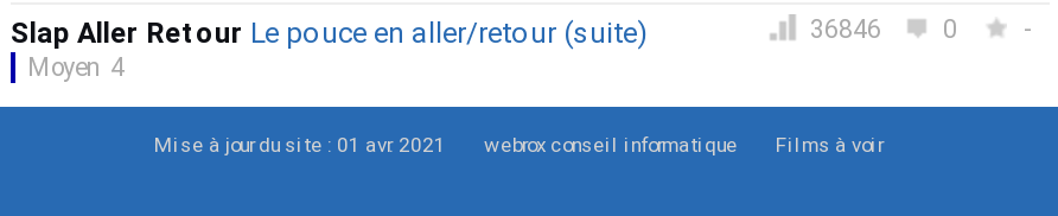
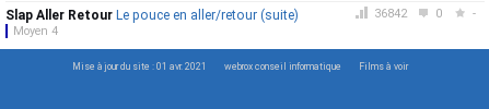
[810,14,957,45] 36846 0 -> [374,7,442,21] 36842 0

